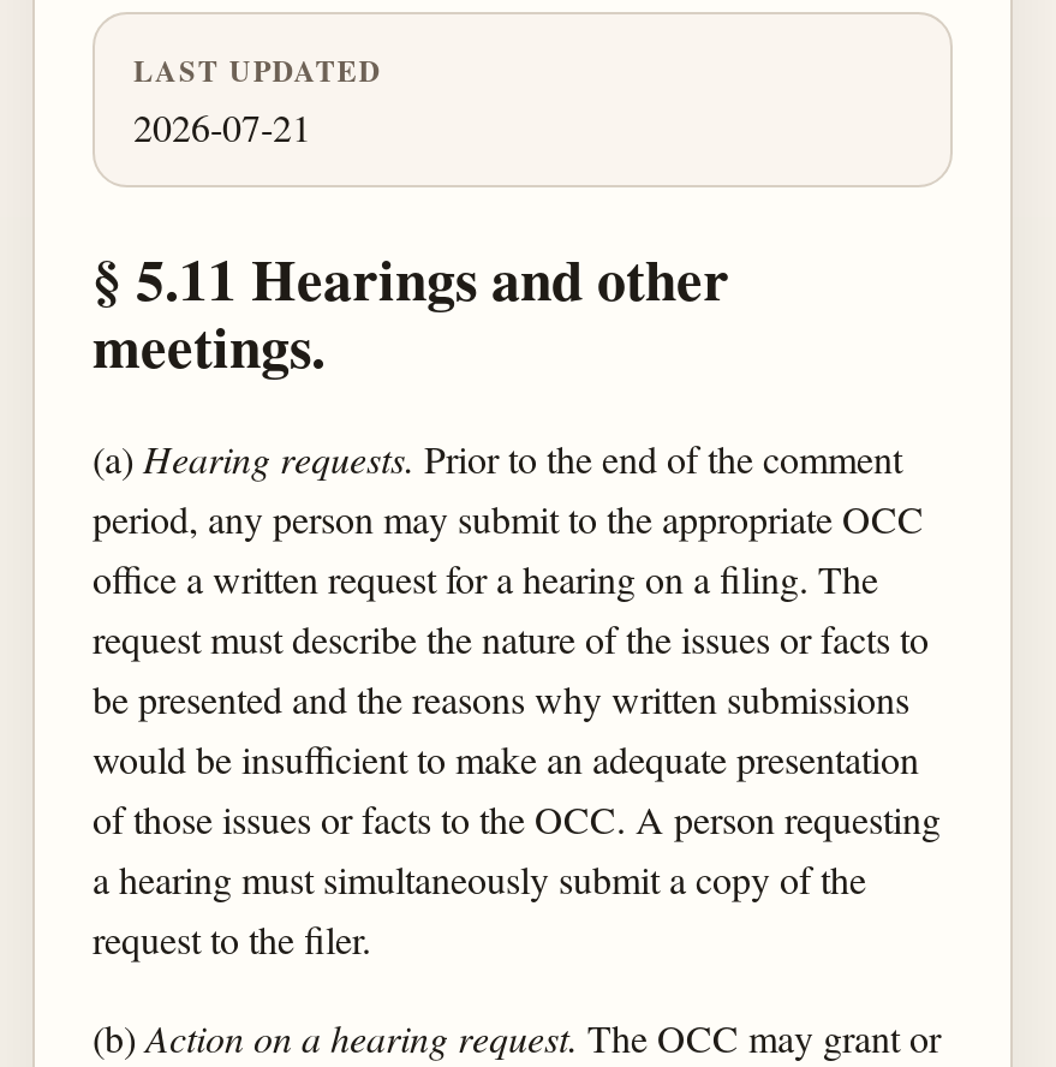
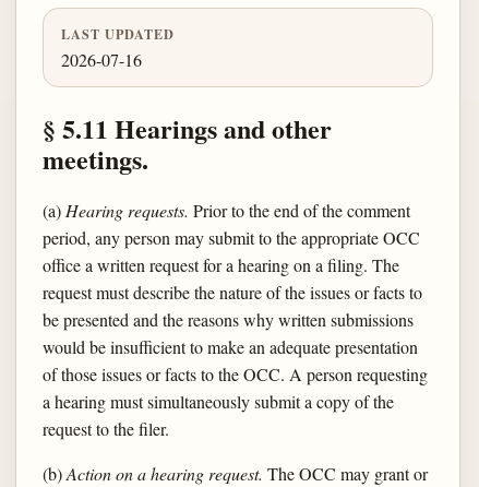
[133,101,311,151] 2026-07-21 -> [61,48,142,71] 2026-07-16

